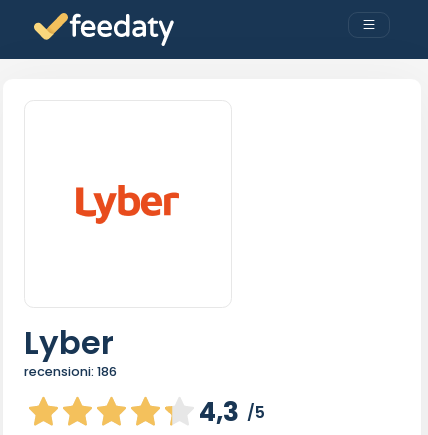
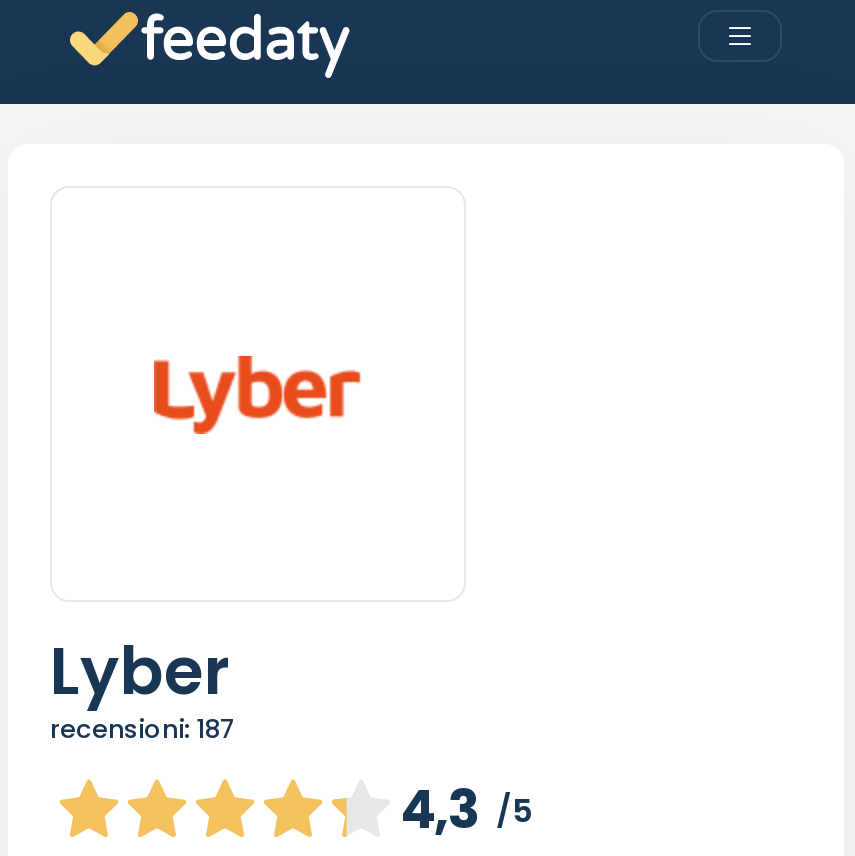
[24,363,117,380] recensioni: 186 -> [50,713,236,747] recensioni: 187

